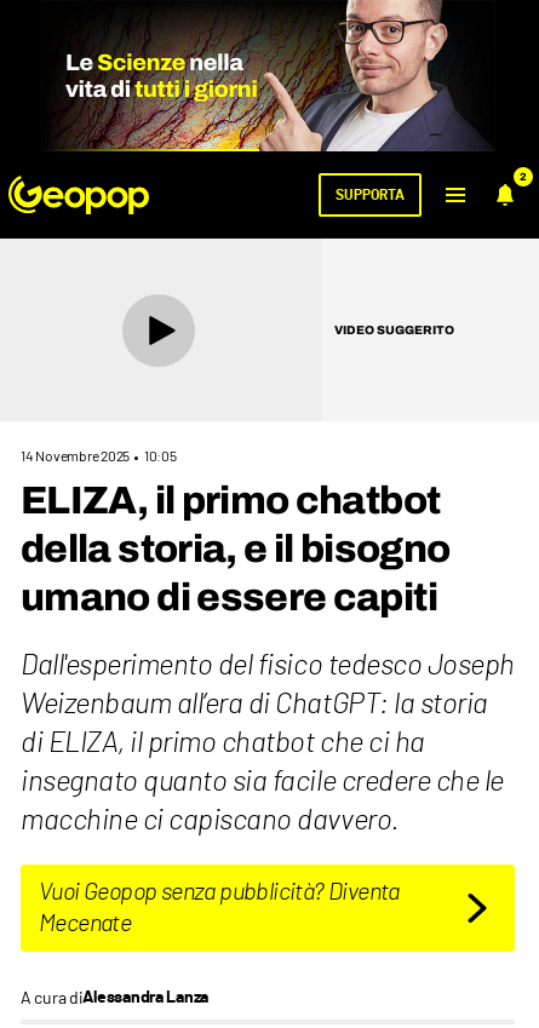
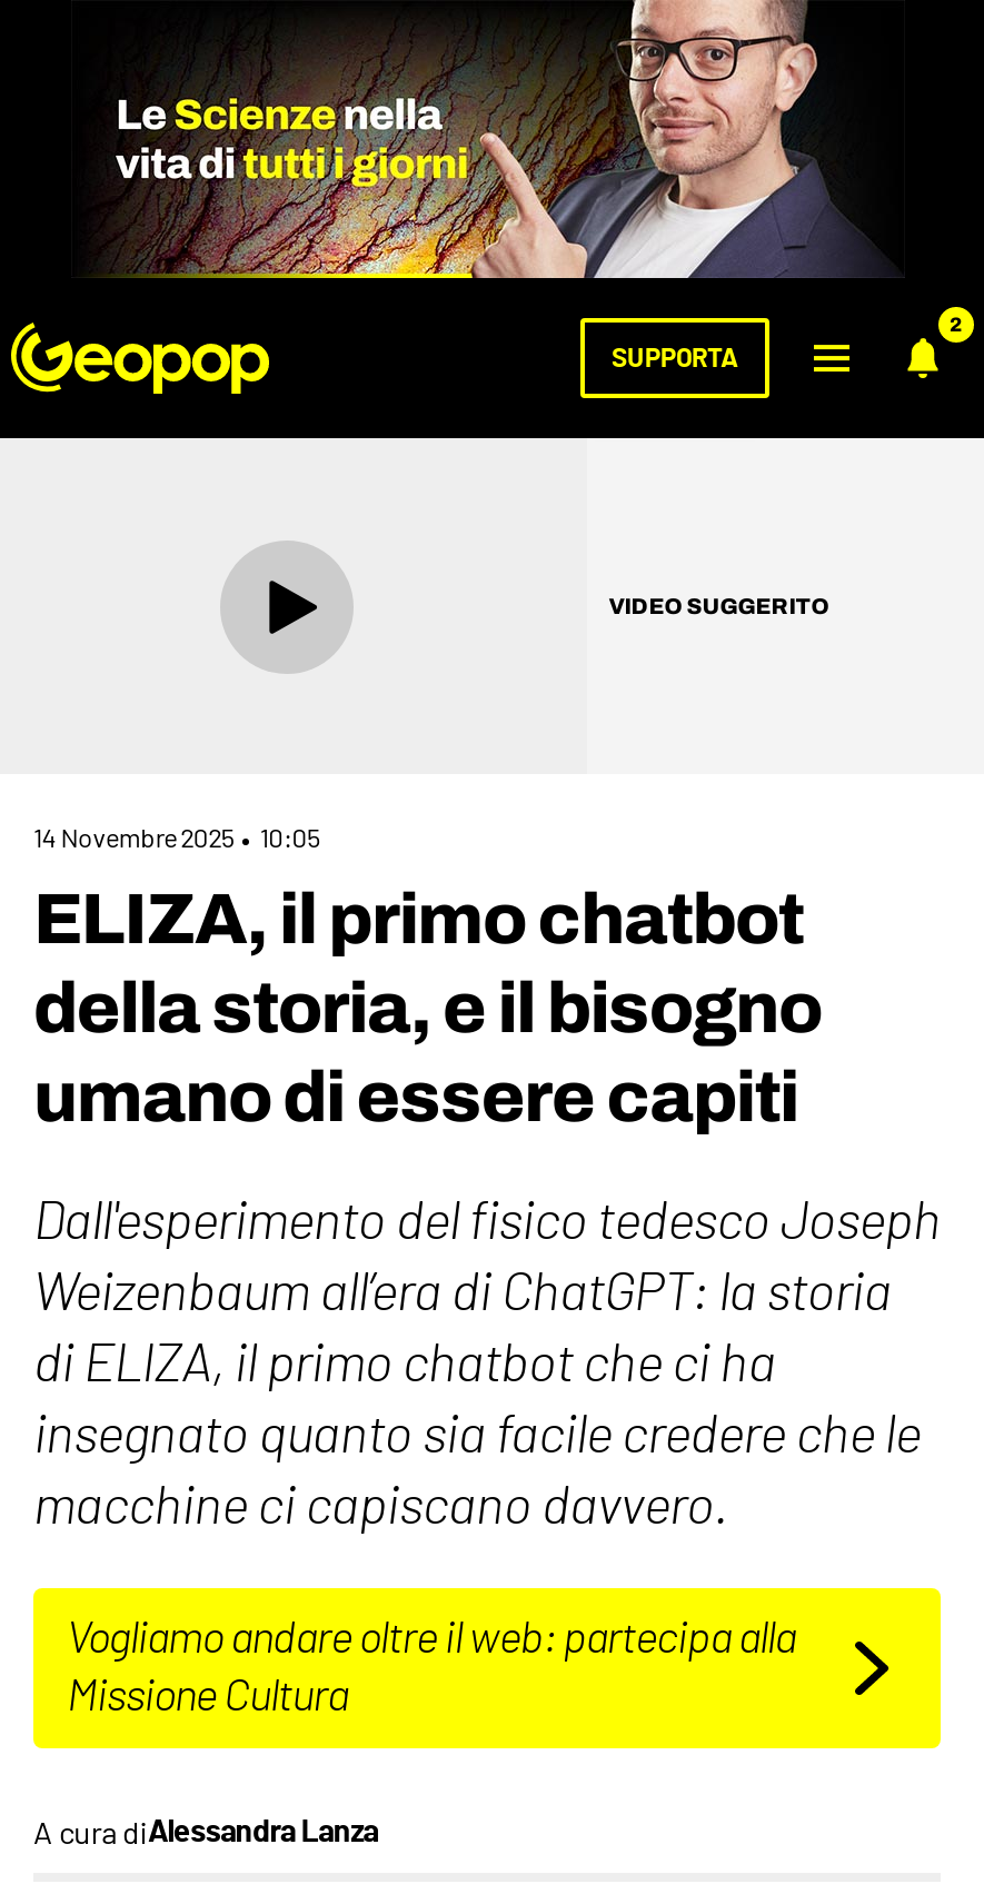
[39,881,399,936] Vuoi Geopop senza pubblicità? Diventa | Mecenate -> [67,1618,795,1720] Vogliamo andare oltre il web: partecipa alla | Missione Cultura

